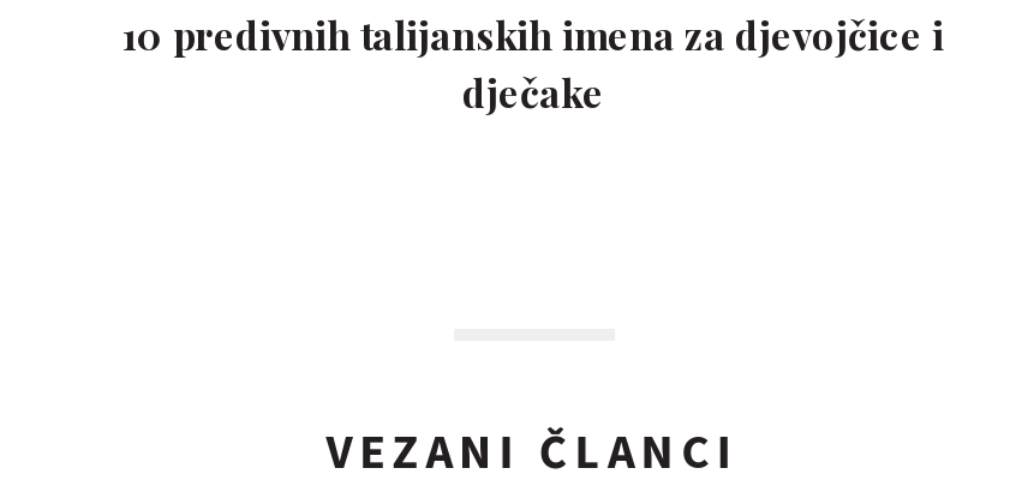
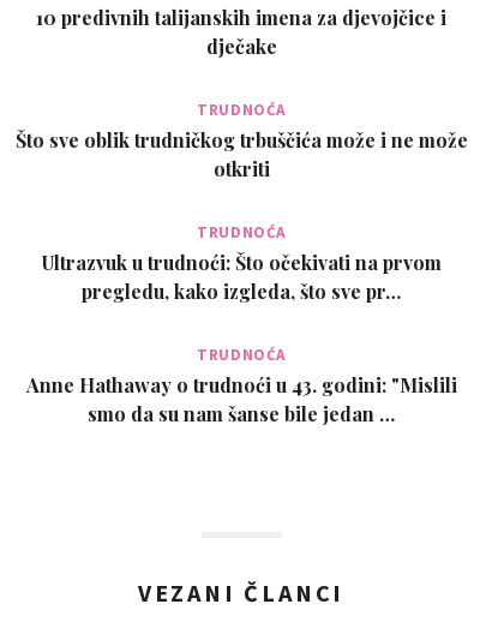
none -> [15,99,467,426] TRUDNOĆA | Što sve oblik trudničkog trbuščića može i ne može | otkriti | TRUDNOĆA | Ultrazvuk u trudnoći: Što očekivati na prvom | pregledu, kako izgleda, što sve pr… | TRUDNOĆA | Anne Hathaway o trudnoći u 43. godini: "Mislili | smo da su nam šanse bile jedan …

